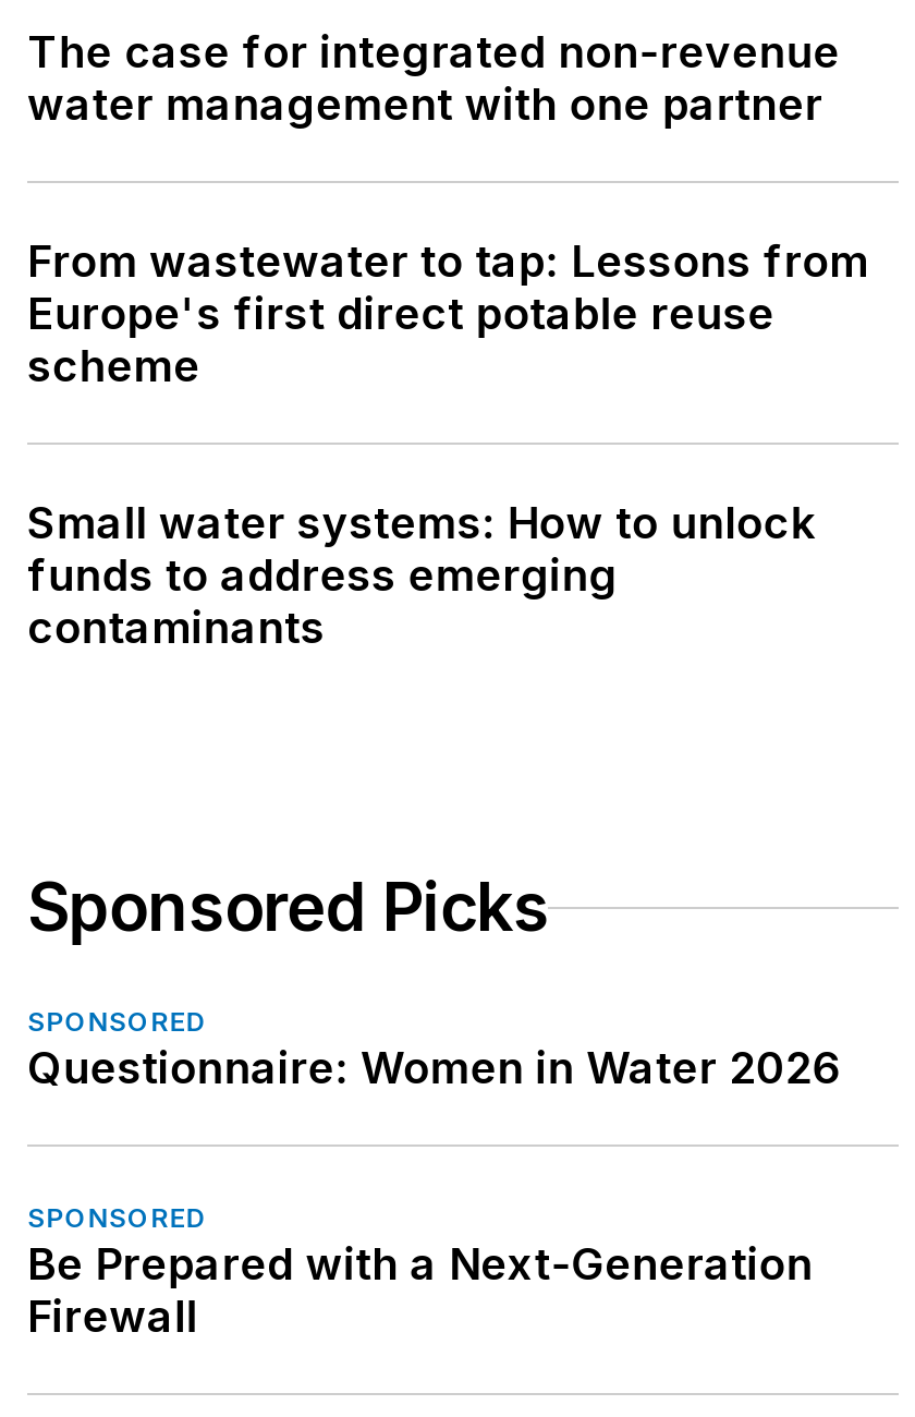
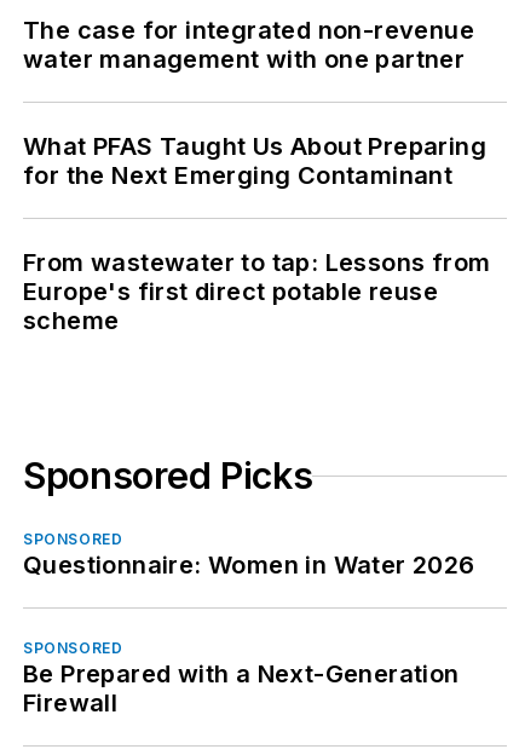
none -> [23,132,486,190] What PFAS Taught Us About Preparing | for the Next Emerging Contaminant
moved [27,236,869,393] -> [23,248,490,336]: From wastewater to tap: Lessons from | Europe's first direct potable reuse | scheme
[27,498,815,655] Small water systems: How to unlock | funds to address emerging | contaminants -> none

